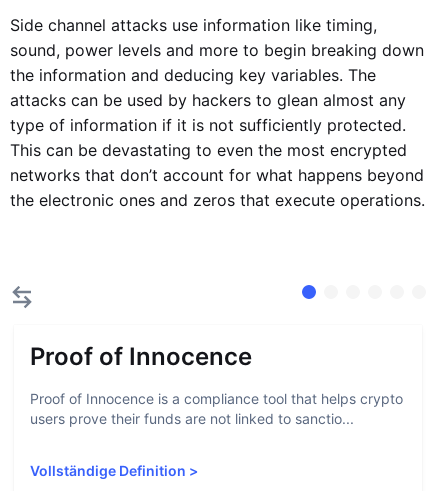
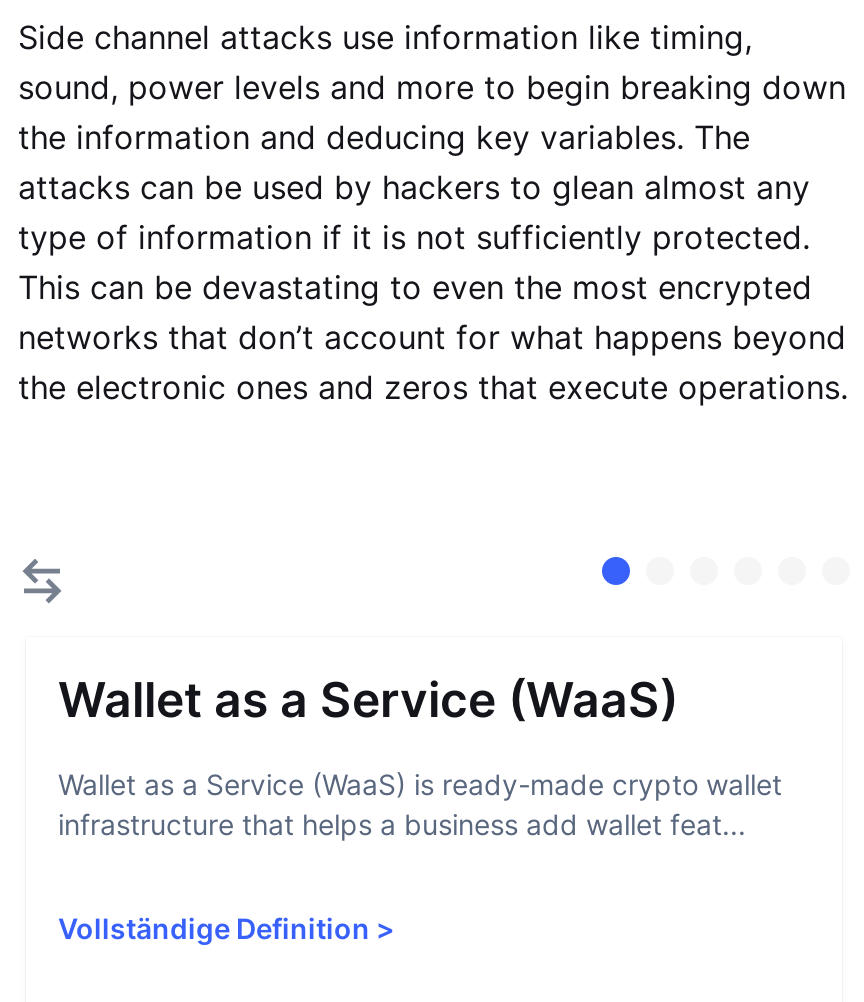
[30,342,252,371] Proof of Innocence -> [58,671,678,729] Wallet as a Service (WaaS)
[30,390,403,427] Proof of Innocence is a compliance tool that helps crypto | users prove their funds are not linked to sanctio... -> [58,767,782,841] Wallet as a Service (WaaS) is ready-made crypto wallet | infrastructure that helps a business add wallet feat...

